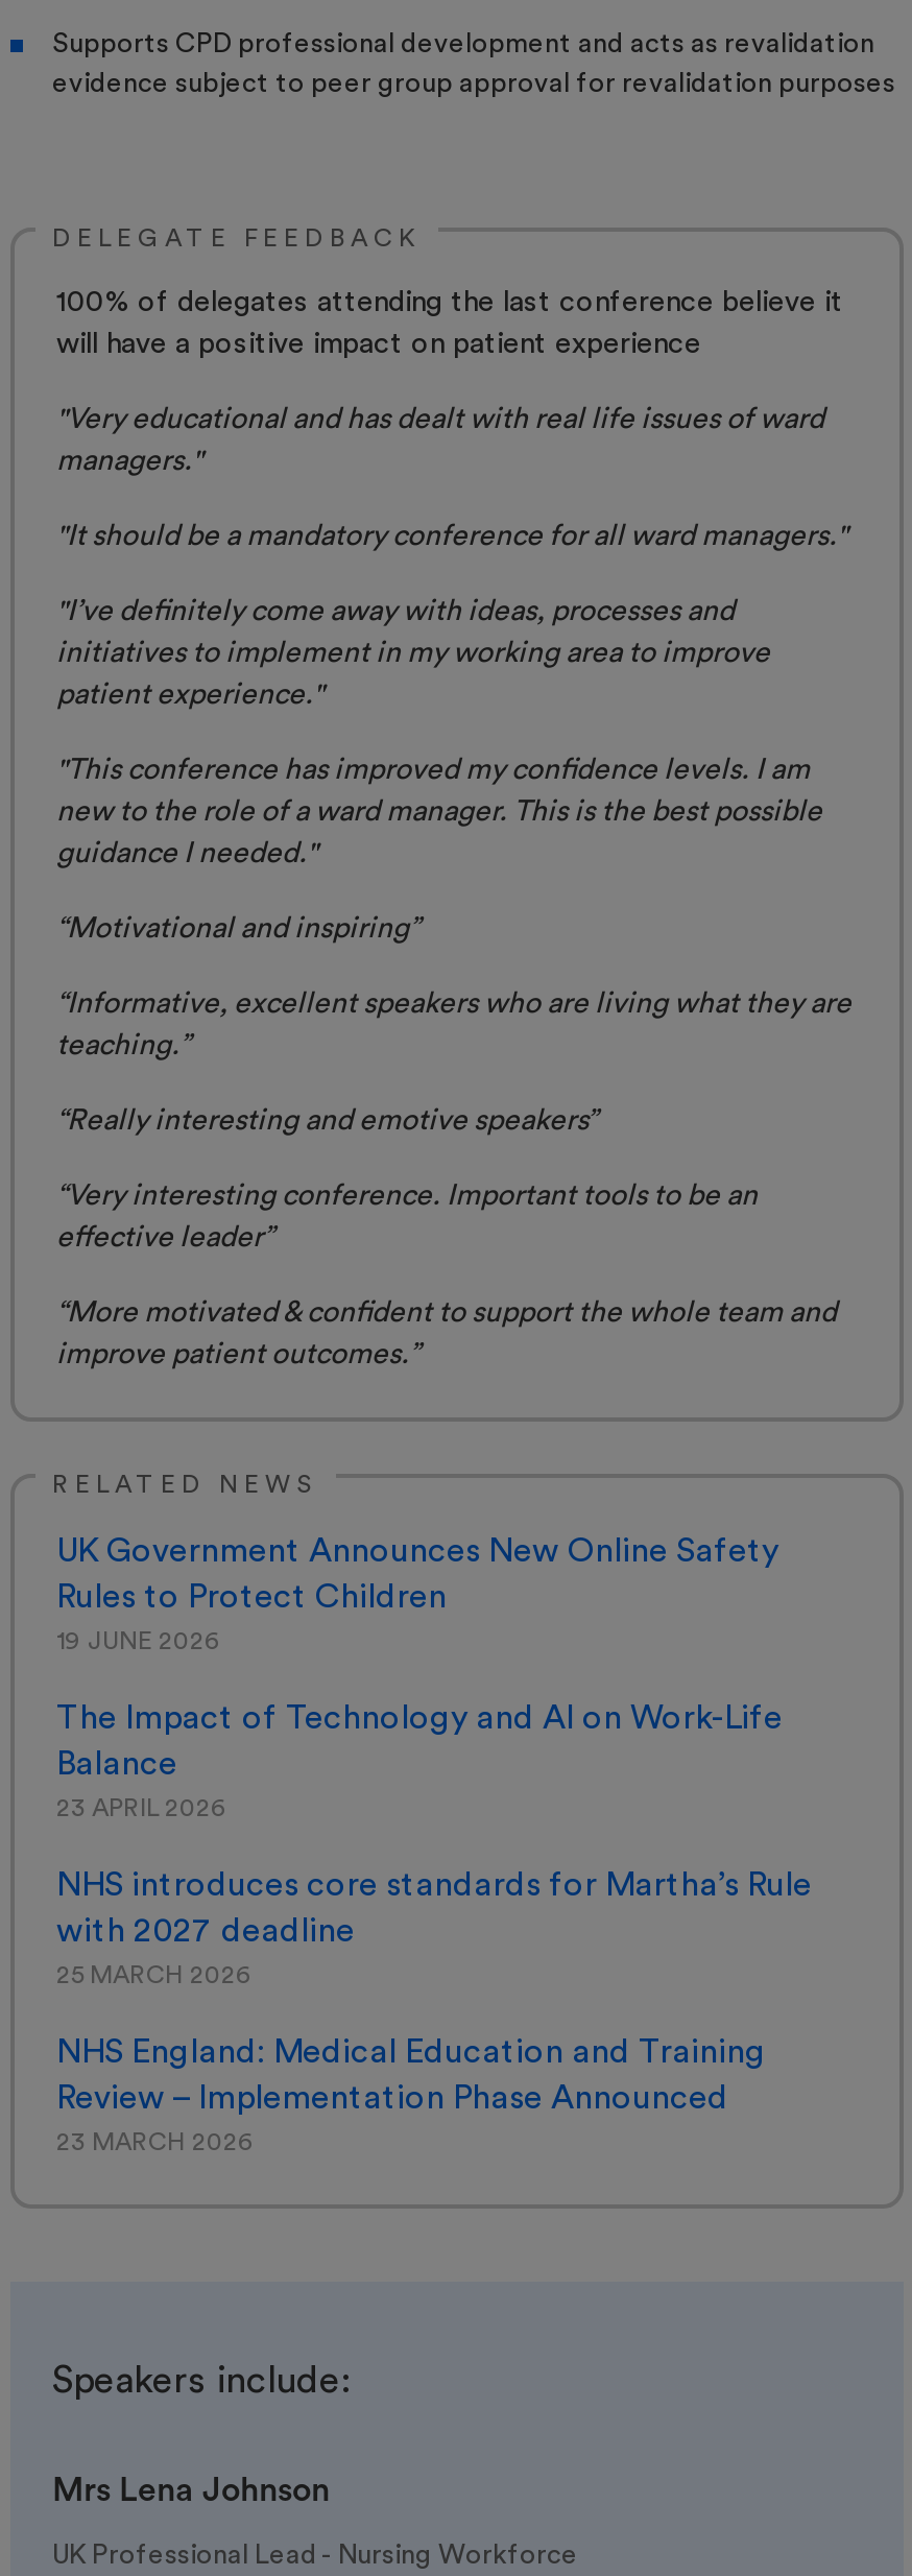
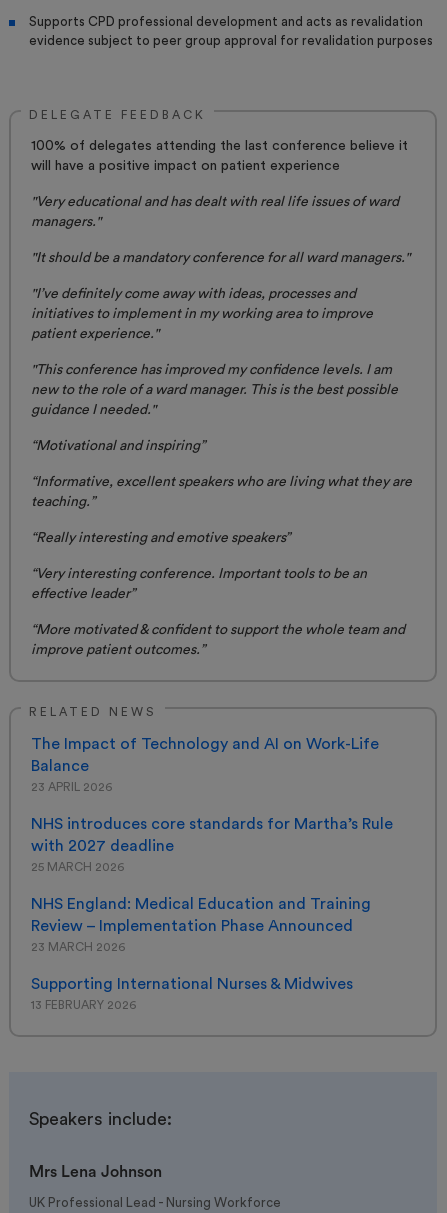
[56,1533,778,1652] UK Government Announces New Online Safety | Rules to Protect Children | 19 JUNE 2026 -> none
moved [56,1700,812,2153] -> [31,736,393,953]: The Impact of Technology and AI on Work-Life | Balance | 23 APRIL 2026 | ... | Review – Implementation Phase Announced | 23 MARCH 2026
none -> [31,976,353,1011] Supporting International Nurses & Midwives | 13 FEBRUARY 2026

